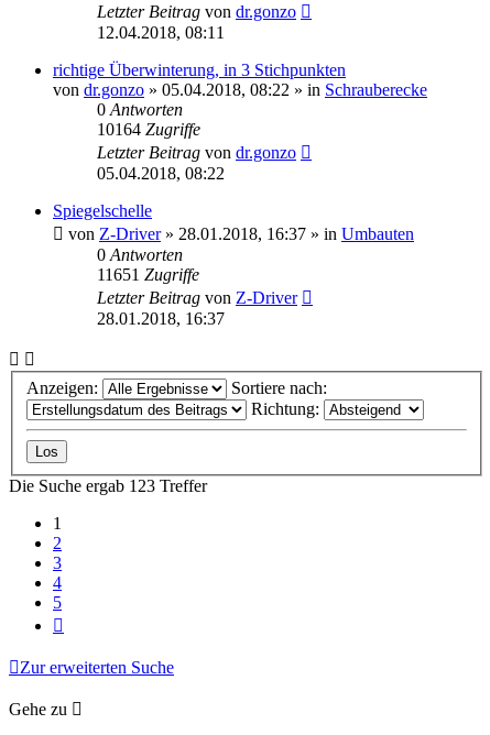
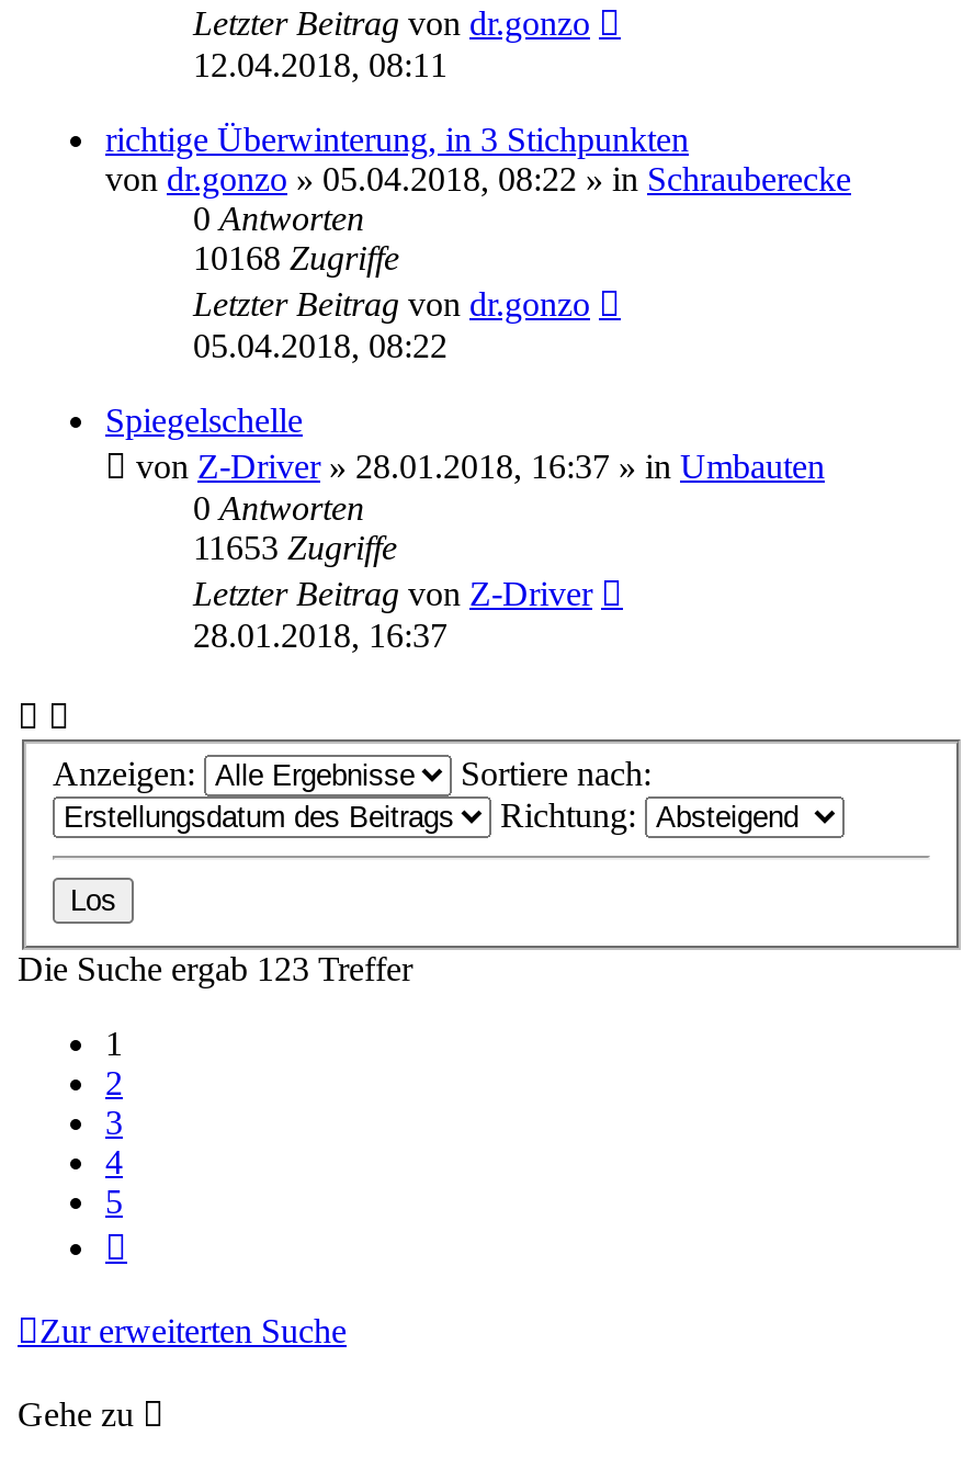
[97,120,200,139] 10164 Zugriffe -> [193,239,399,276] 10168 Zugriffe
[97,265,199,284] 11651 Zugriffe -> [193,529,397,566] 11653 Zugriffe

